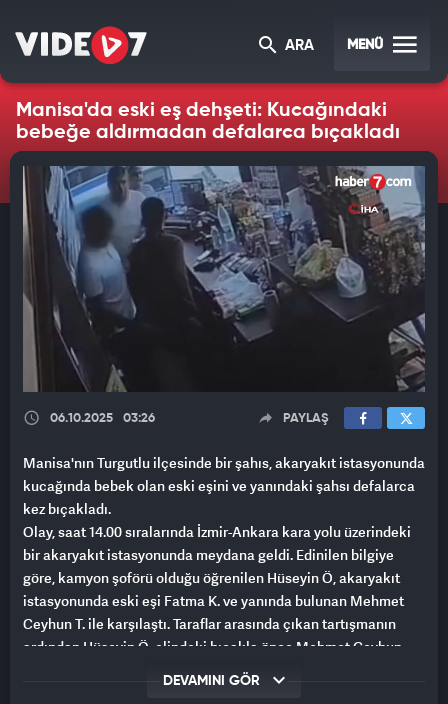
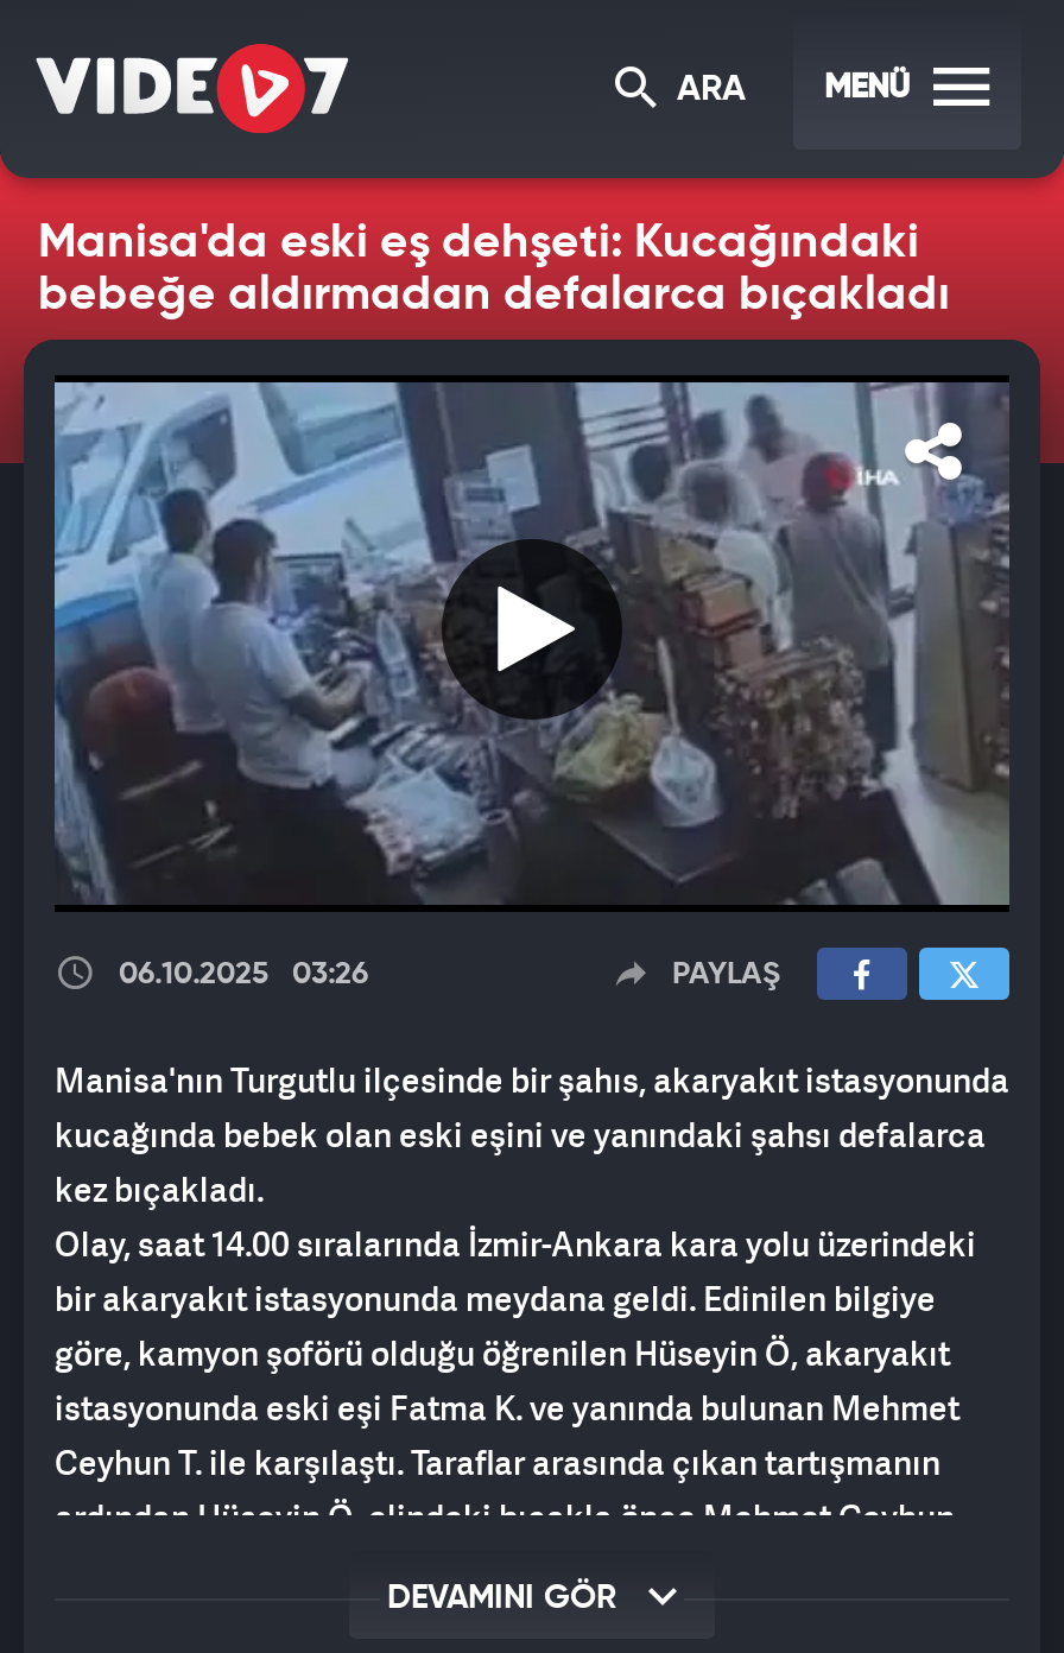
[22,165,426,392] [image] -> [52,375,1009,912] [image]

